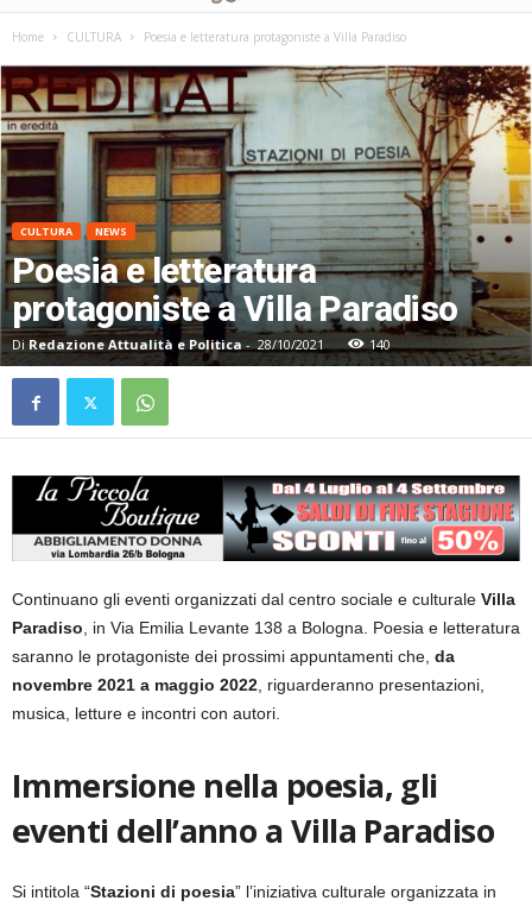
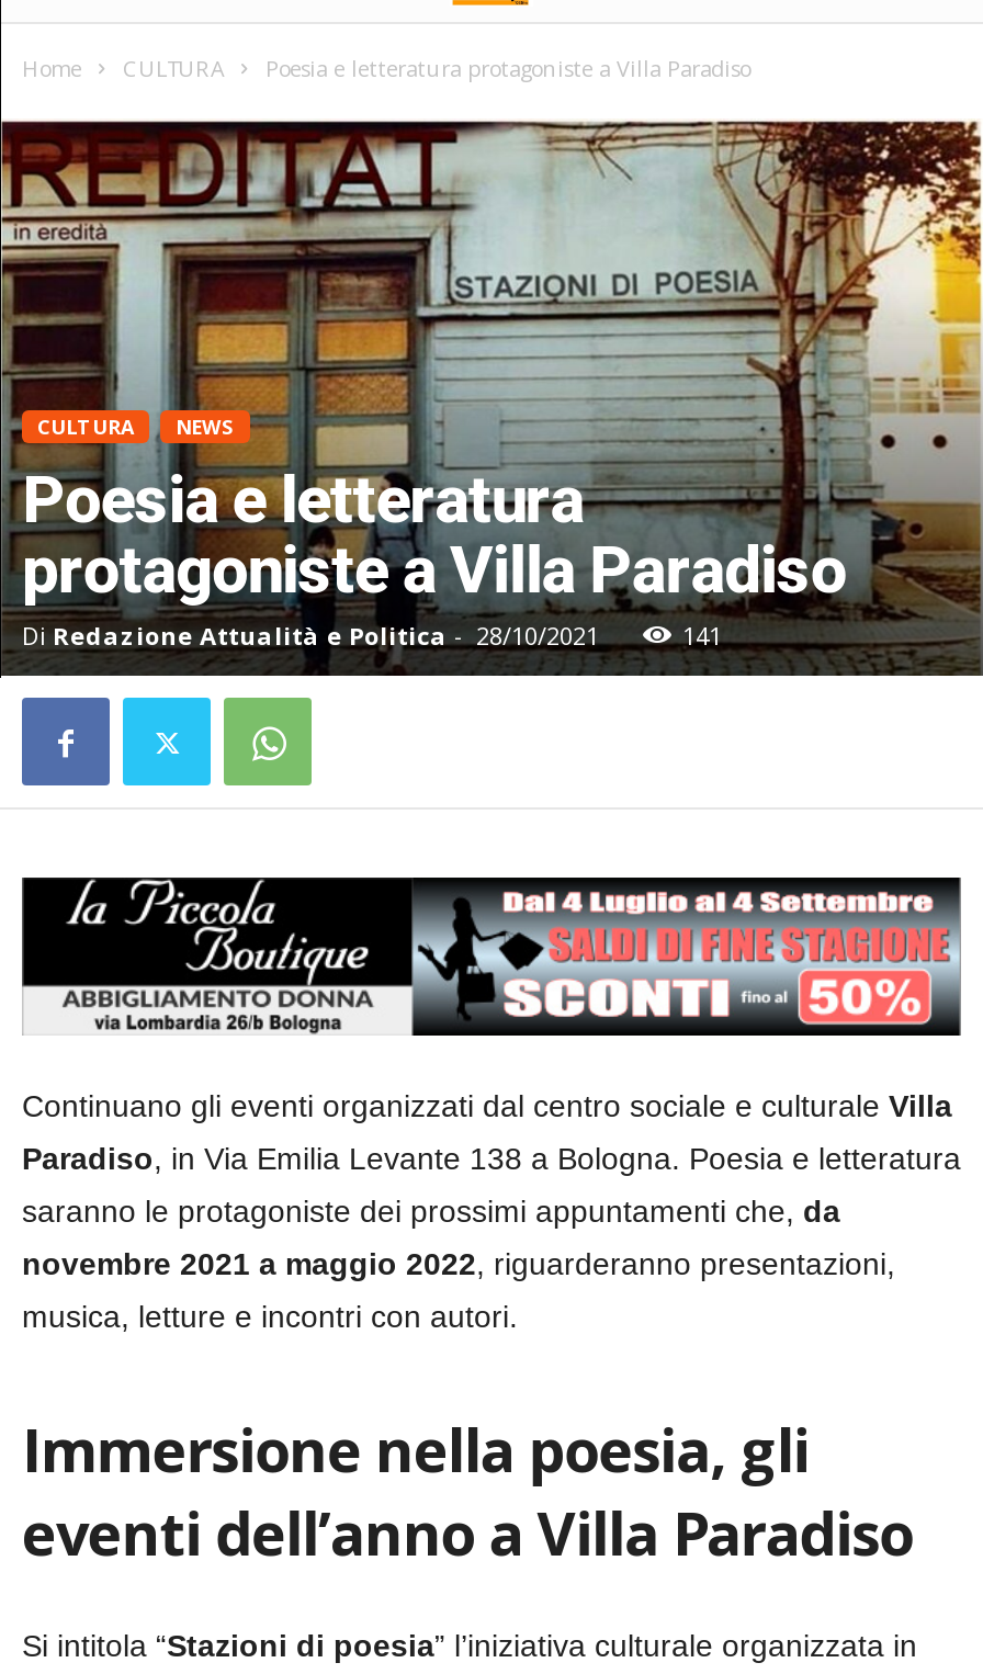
[369,336,391,354] 140 -> [682,620,722,653] 141

